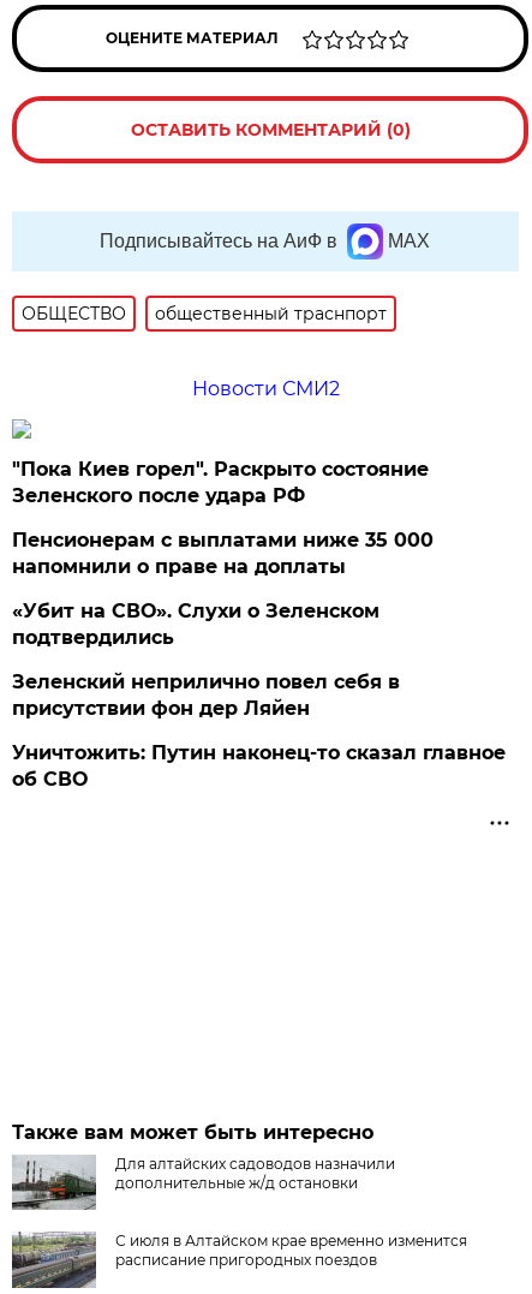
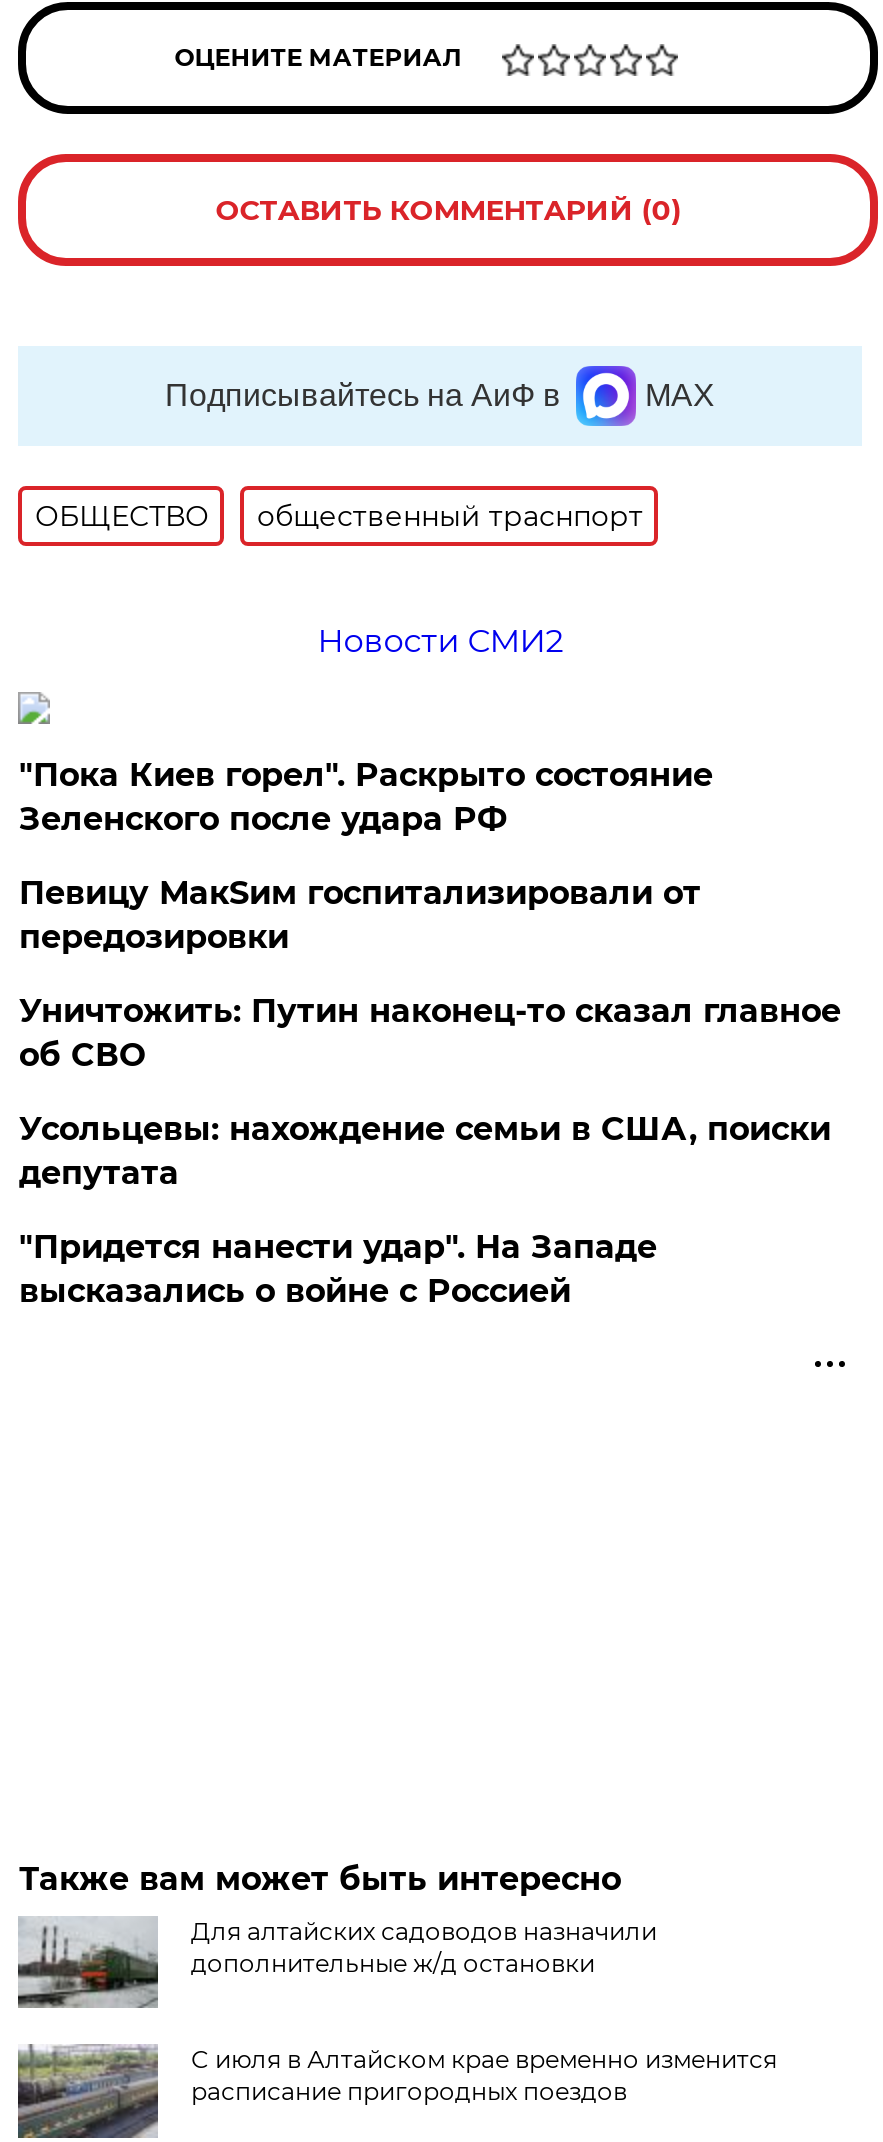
[12,529,434,720] Пенсионерам с выплатами ниже 35 000 | напомнили о праве на доплаты | «Убит на СВО». Слухи о Зеленском | подтвердились | Зеленский неприлично повел cебя в | присутствии фон дер Ляйен -> [19,874,701,956] Певицу МакSим госпитализировали от | передозировки
moved [12,742,506,791] -> [19,992,841,1074]: Уничтожить: Путин наконец-то сказал главное | об СВО
none -> [19,1110,831,1310] Усольцевы: нахождение семьи в США, поиски | депутата | "Придется нанести удар". На Западе | высказались о войне с Россией

